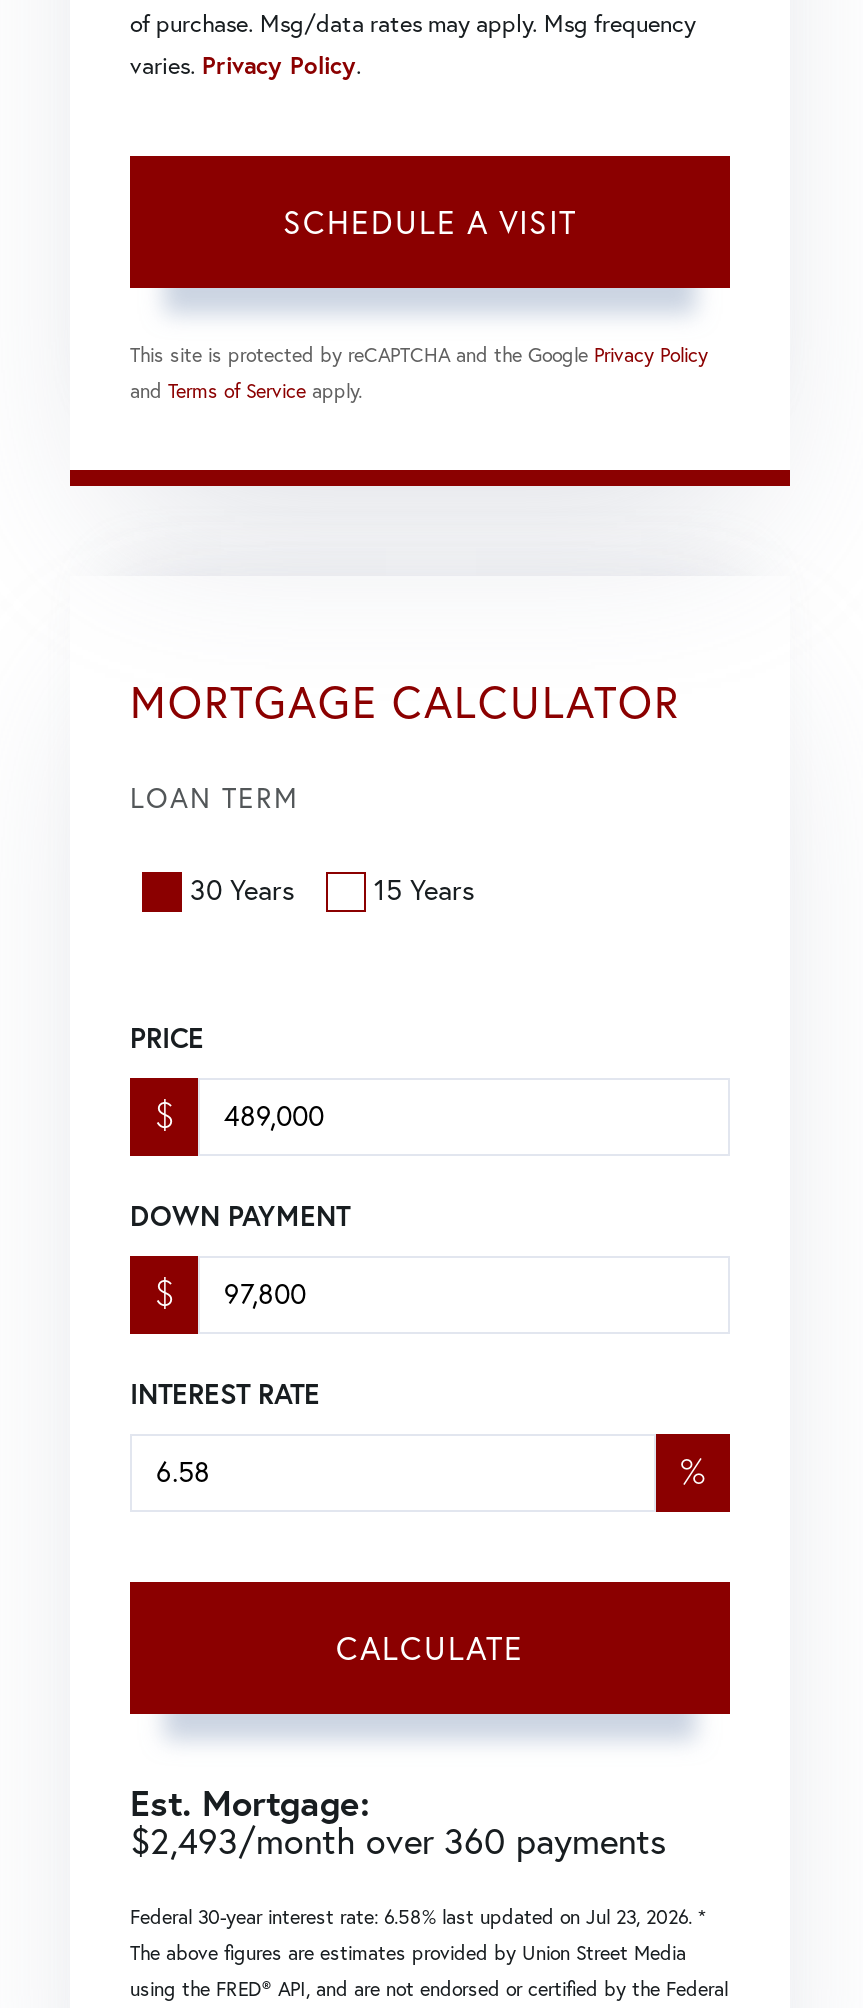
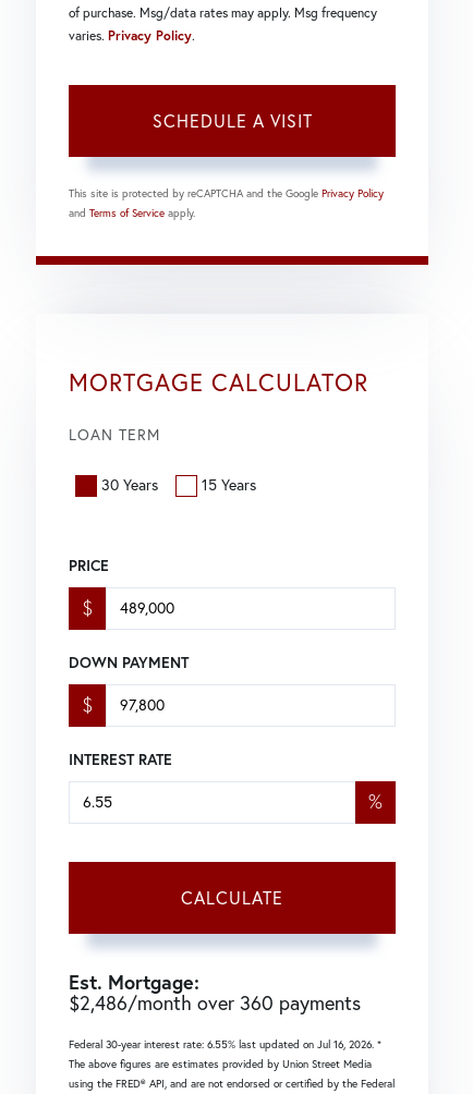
[130,1817,666,1863] $2,493/month over 360 payments -> [69,990,361,1015] $2,486/month over 360 payments
[130,1903,706,1929] Federal 30-year interest rate: 6.58% last updated on Jul 23, 2026. * -> [69,1037,381,1051] Federal 30-year interest rate: 6.55% last updated on Jul 16, 2026. *

